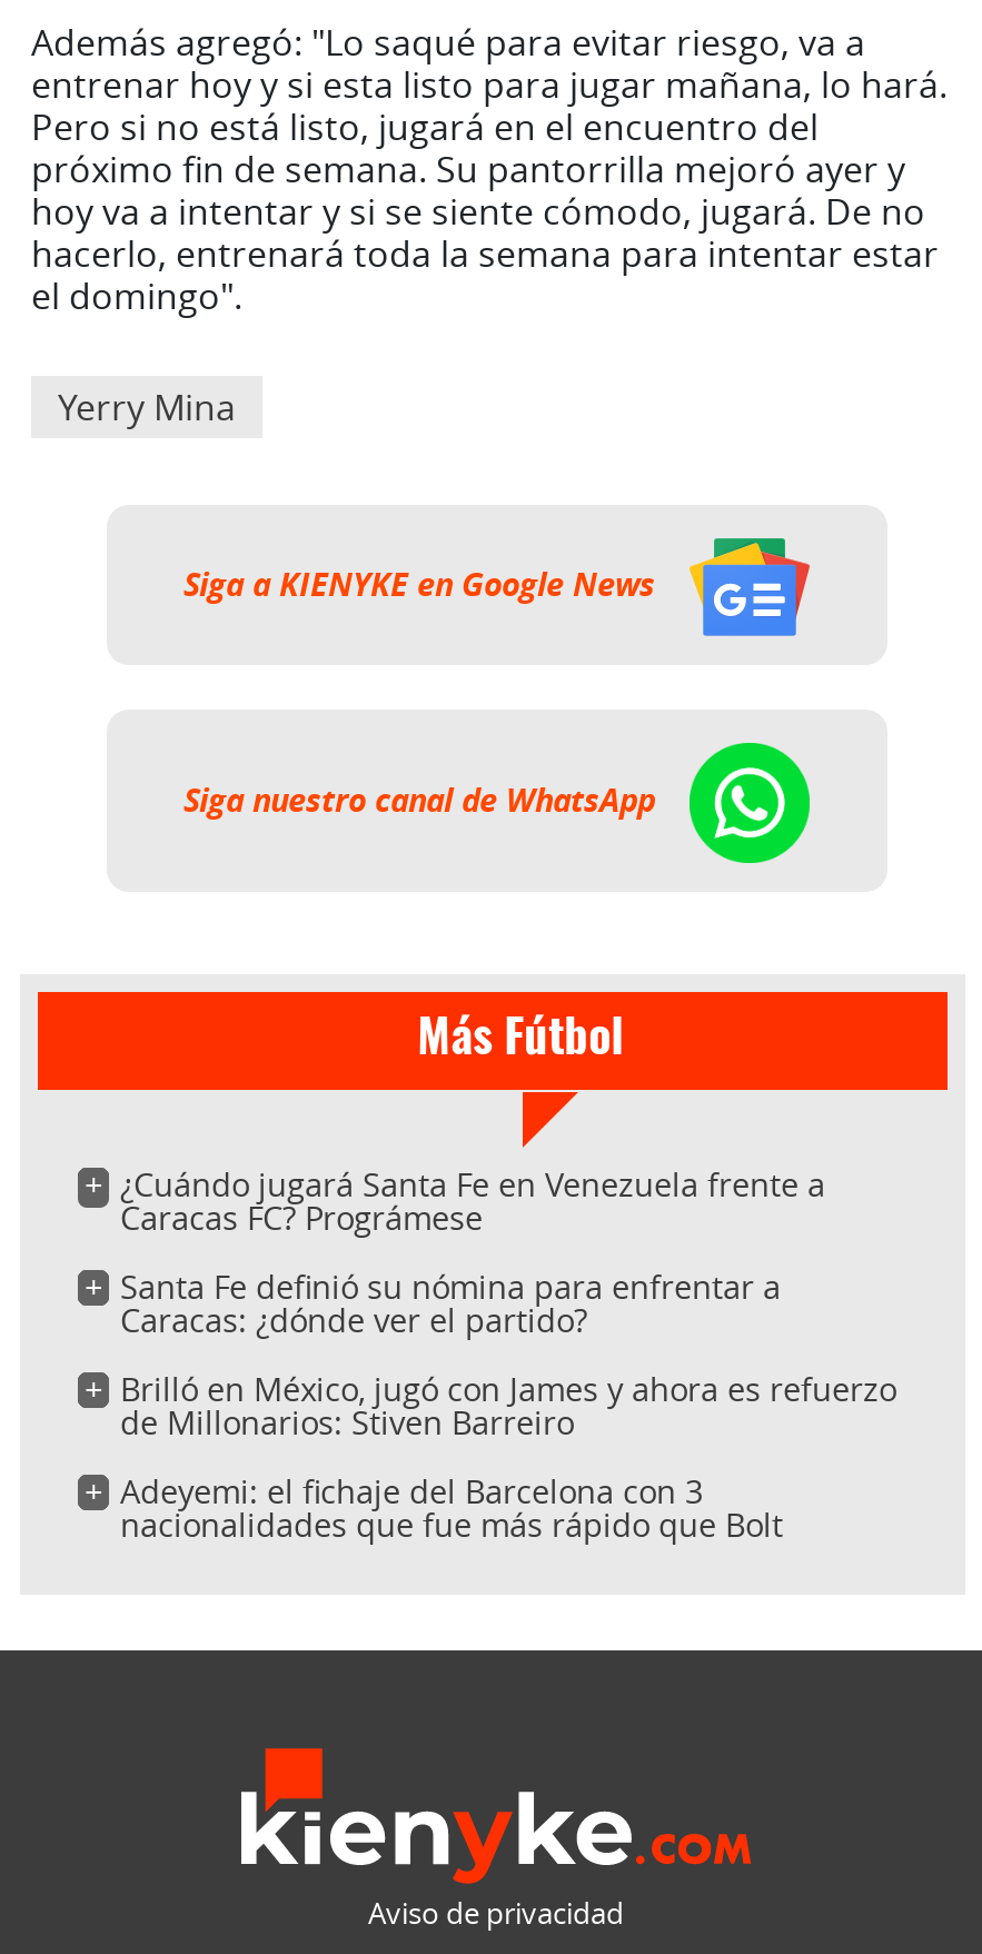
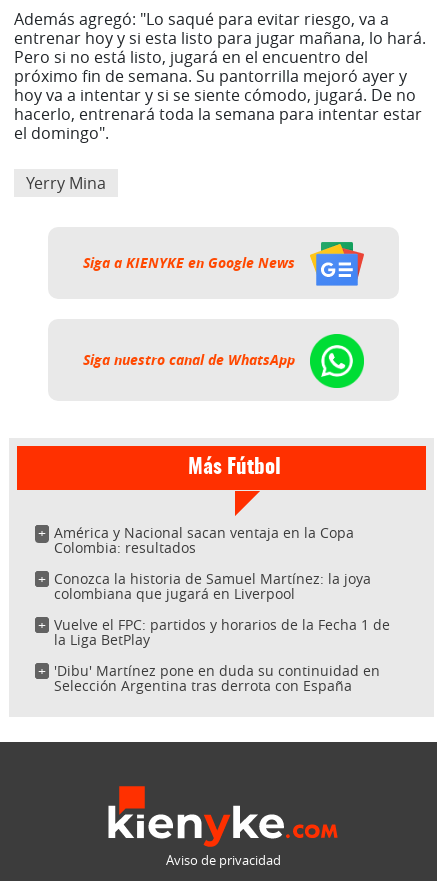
[120,1164,825,1240] ¿Cuándo jugará Santa Fe en Venezuela frente a | Caracas FC? Prográmese -> [54,523,354,557] América y Nacional sacan ventaja en la Copa | Colombia: resultados
[120,1266,781,1342] Santa Fe definió su nómina para enfrentar a | Caracas: ¿dónde ver el partido? -> [54,569,371,603] Conozca la historia de Samuel Martínez: la joya | colombiana que jugará en Liverpool
[120,1369,896,1444] Brilló en México, jugó con James y ahora es refuerzo | de Millonarios: Stiven Barreiro -> [54,615,390,649] Vuelve el FPC: partidos y horarios de la Fecha 1 de | la Liga BetPlay
[120,1471,783,1547] Adeyemi: el fichaje del Barcelona con 3 | nacionalidades que fue más rápido que Bolt -> [54,661,380,695] 'Dibu' Martínez pone en duda su continuidad en | Selección Argentina tras derrota con España

